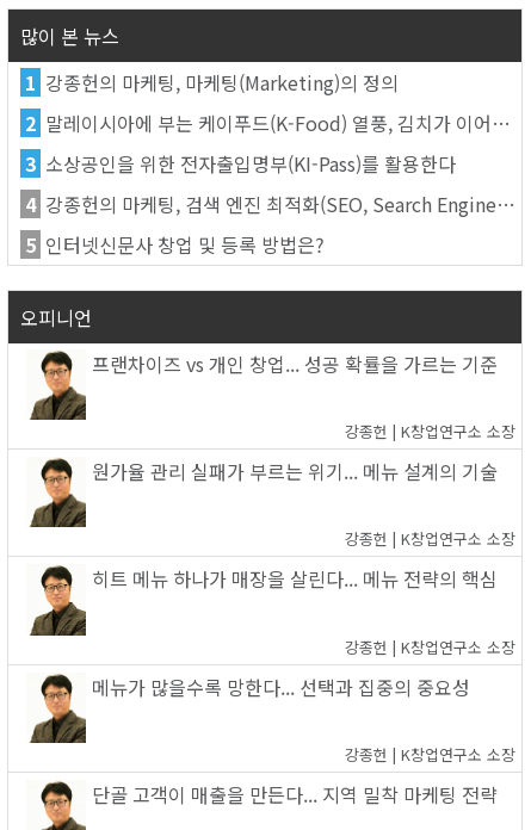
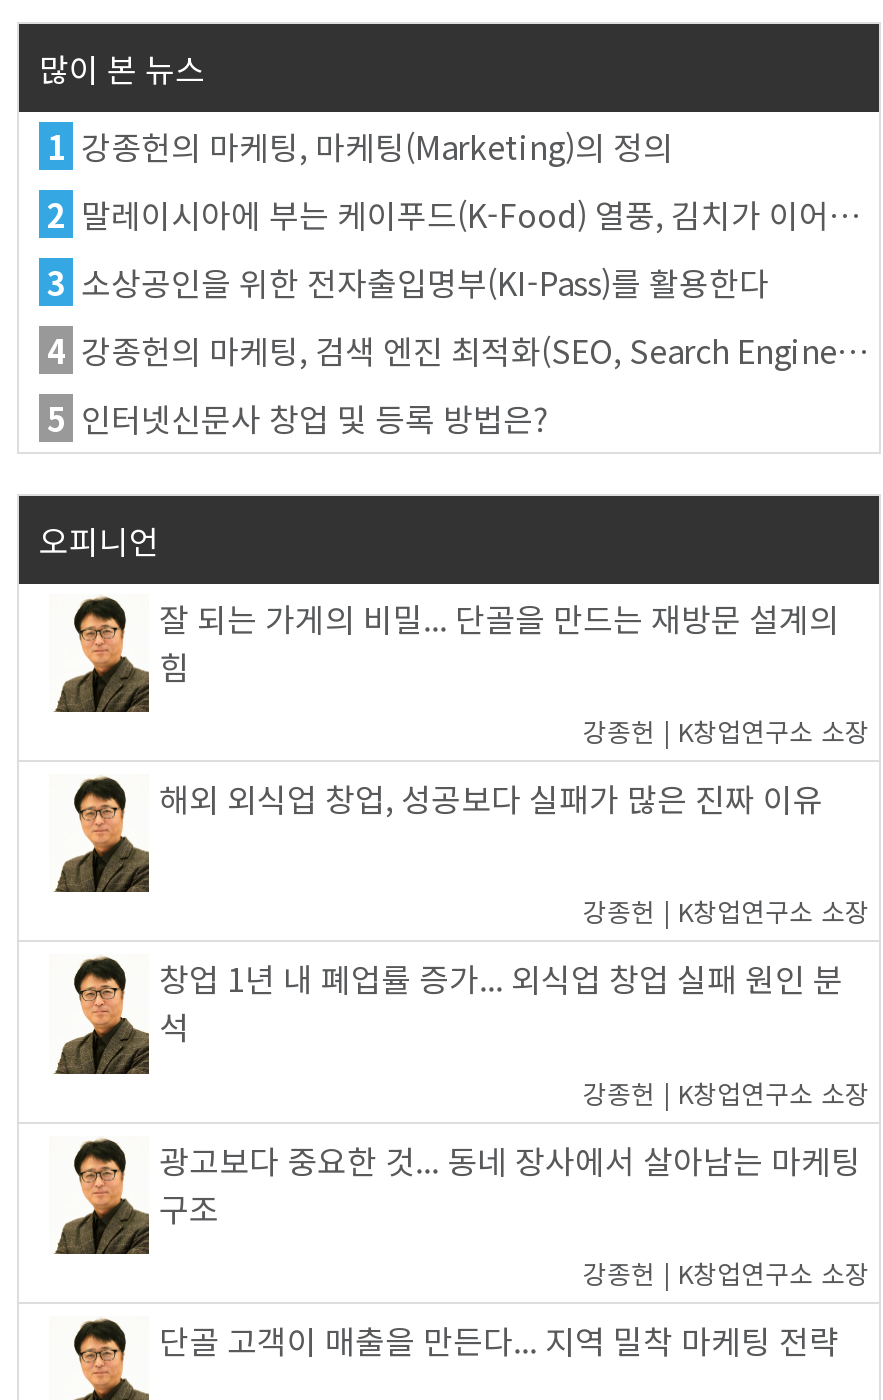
[92,349,498,378] 프랜차이즈 vs 개인 창업... 성공 확률을 가르는 기준 -> [159,594,839,690] 잘 되는 가게의 비밀... 단골을 만드는 재방문 설계의 | 힘
[92,457,498,485] 원가율 관리 실패가 부르는 위기... 메뉴 설계의 기술 -> [159,774,823,822] 해외 외식업 창업, 성공보다 실패가 많은 진짜 이유
[92,564,498,593] 히트 메뉴 하나가 매장을 살린다... 메뉴 전략의 핵심 -> [159,955,843,1051] 창업 1년 내 폐업률 증가... 외식업 창업 실패 원인 분 | 석
[92,672,470,701] 메뉴가 많을수록 망한다... 선택과 집중의 중요성 -> [159,1135,861,1231] 광고보다 중요한 것... 동네 장사에서 살아남는 마케팅 | 구조

